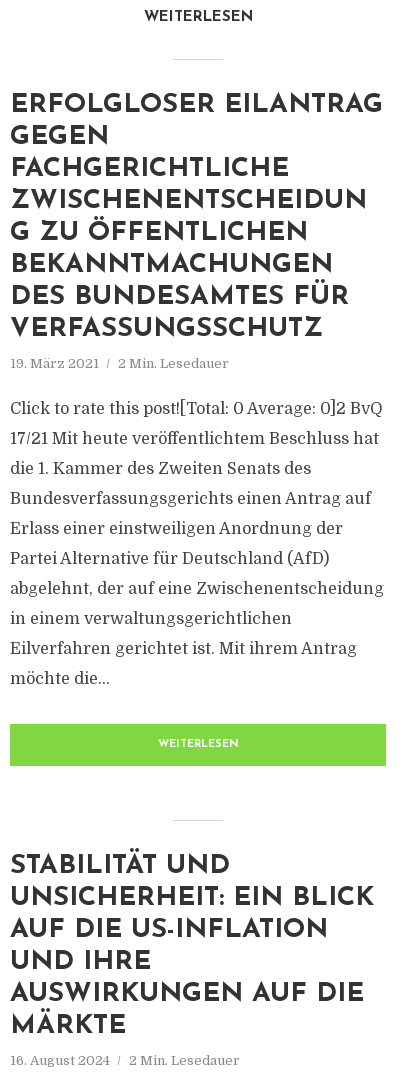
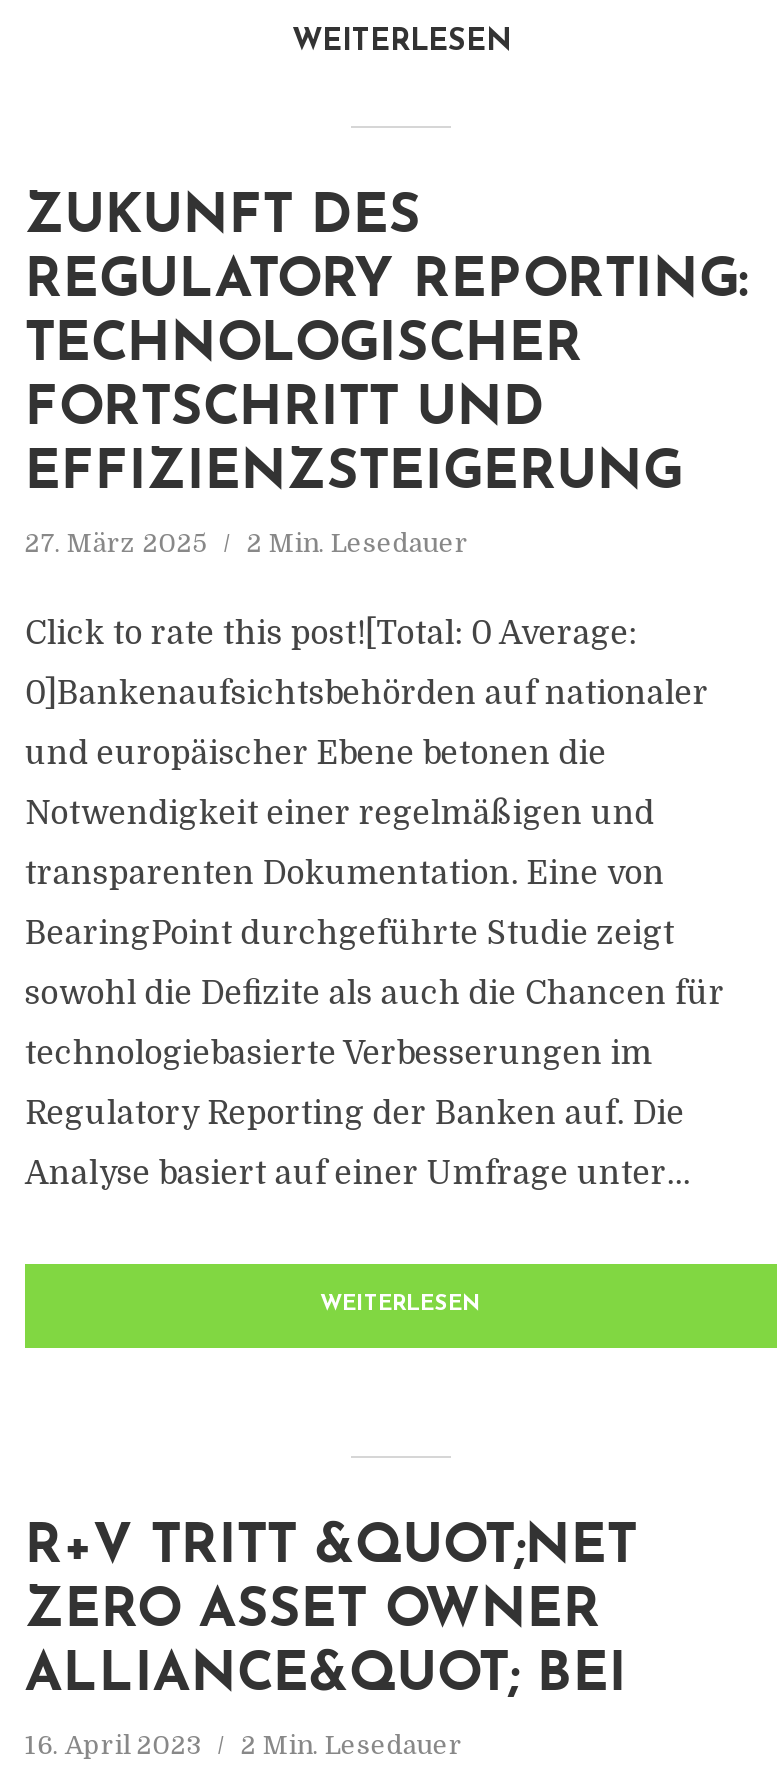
[10,92,383,343] ERFOLGLOSER EILANTRAG | GEGEN | FACHGERICHTLICHE | ZWISCHENENTSCHEIDUN | G ZU ÖFFENTLICHEN | BEKANNTMACHUNGEN | DES BUNDESAMTES FÜR | VERFASSUNGSSCHUTZ -> [25,192,749,502] ZUKUNFT DES | REGULATORY REPORTING: | TECHNOLOGISCHER | FORTSCHRITT UND | EFFIZIENZSTEIGERUNG
[10,356,229,371] 19. März 2021 2 Min. Lesedauer -> [25,528,469,558] 27. März 2025 2 Min. Lesedauer
[10,400,383,418] Click to rate this post![Total: 0 Average: 0]2 BvQ -> [25,616,637,652] Click to rate this post![Total: 0 Average:
[10,430,379,448] 17/21 Mit heute veröffentlichtem Beschluss hat -> [25,676,709,712] 0]Bankenaufsichtsbehörden auf nationaler
[10,460,311,478] die 1. Kammer des Zweiten Senats des -> [25,736,607,772] und europäischer Ebene betonen die
[10,490,371,508] Bundesverfassungsgerichts einen Antrag auf -> [25,796,655,832] Notwendigkeit einer regelmäßigen und
[10,520,343,538] Erlass einer einstweiligen Anordnung der -> [25,856,665,892] transparenten Dokumentation. Eine von
[10,550,329,568] Partei Alternative für Deutschland (AfD) -> [25,916,675,952] BearingPoint durchgeführte Studie zeigt
[10,580,384,598] abgelehnt, der auf eine Zwischenentscheidung -> [25,976,725,1012] sowohl die Defizite als auch die Chancen für
[10,610,292,628] in einem verwaltungsgerichtlichen -> [25,1036,653,1072] technologiebasierte Verbesserungen im
[10,640,357,658] Eilverfahren gerichtet ist. Mit ihrem Antrag -> [25,1096,685,1132] Regulatory Reporting der Banken auf. Die
[10,670,110,688] möchte die... -> [25,1156,691,1192] Analyse basiert auf einer Umfrage unter...
[10,853,374,1040] STABILITÄT UND | UNSICHERHEIT: EIN BLICK | AUF DIE US-INFLATION | UND IHRE | AUSWIRKUNGEN AUF DIE | MÄRKTE -> [25,1522,637,1704] R+V TRITT &QUOT;NET | ZERO ASSET OWNER | ALLIANCE&QUOT; BEI
[10,1053,240,1068] 16. August 2024 2 Min. Lesedauer -> [25,1730,463,1760] 16. April 2023 2 Min. Lesedauer

